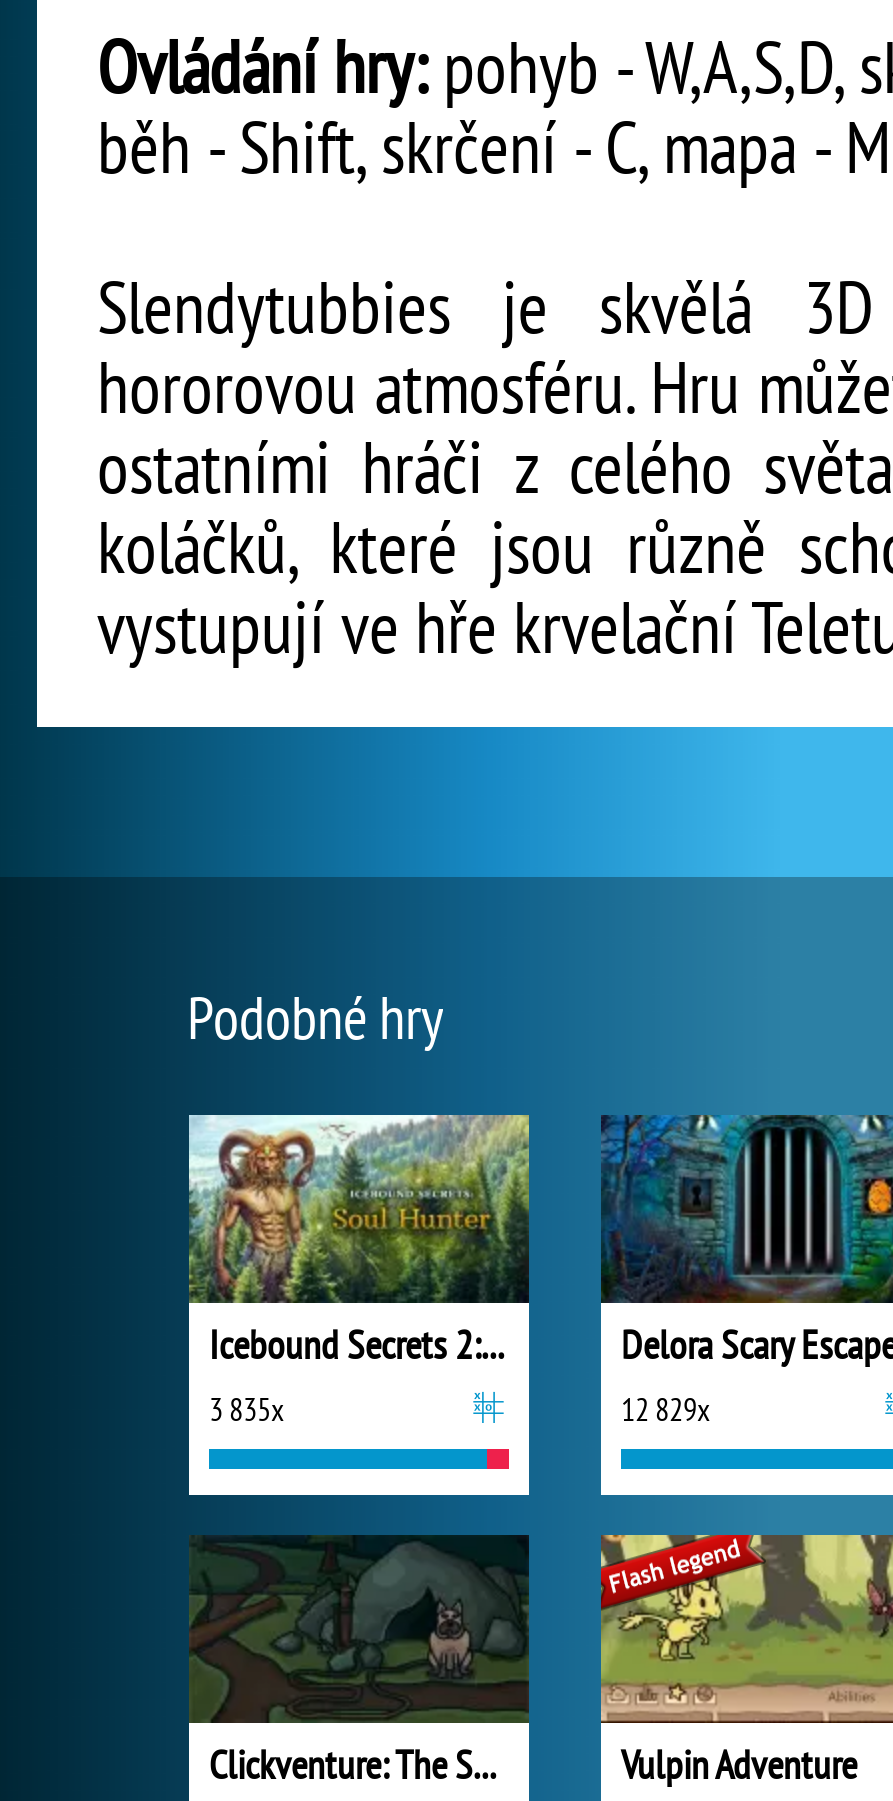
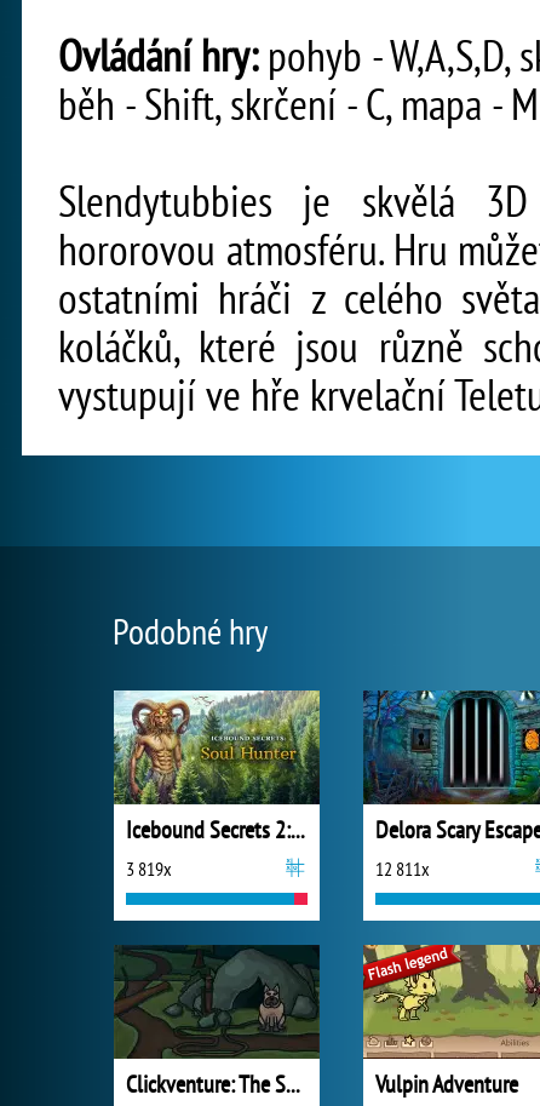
[209,1389,711,1429] 3 835x | 12 829x -> [126,856,430,881] 3 819x | 12 811x

